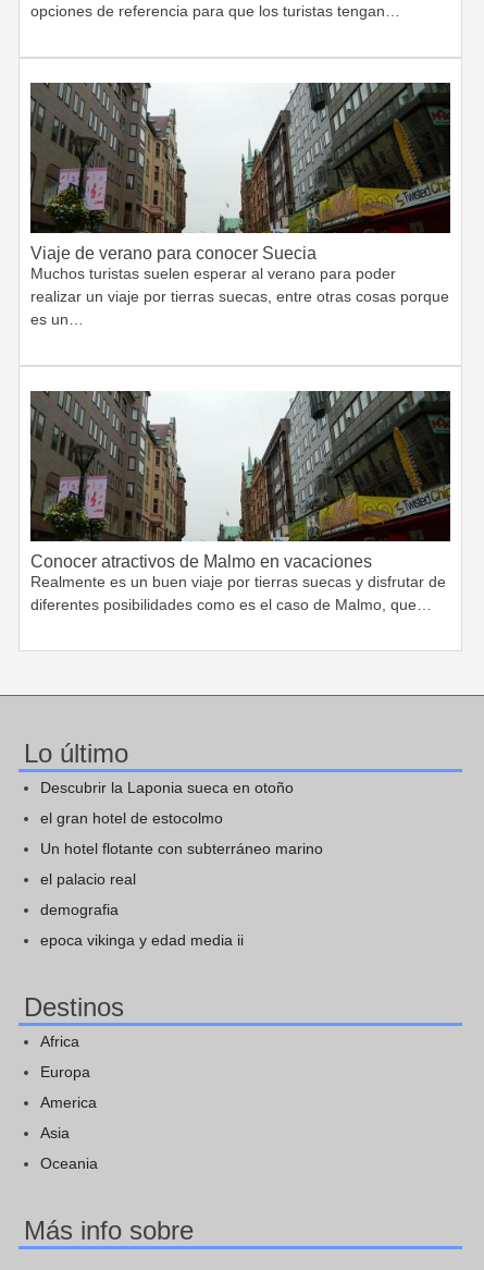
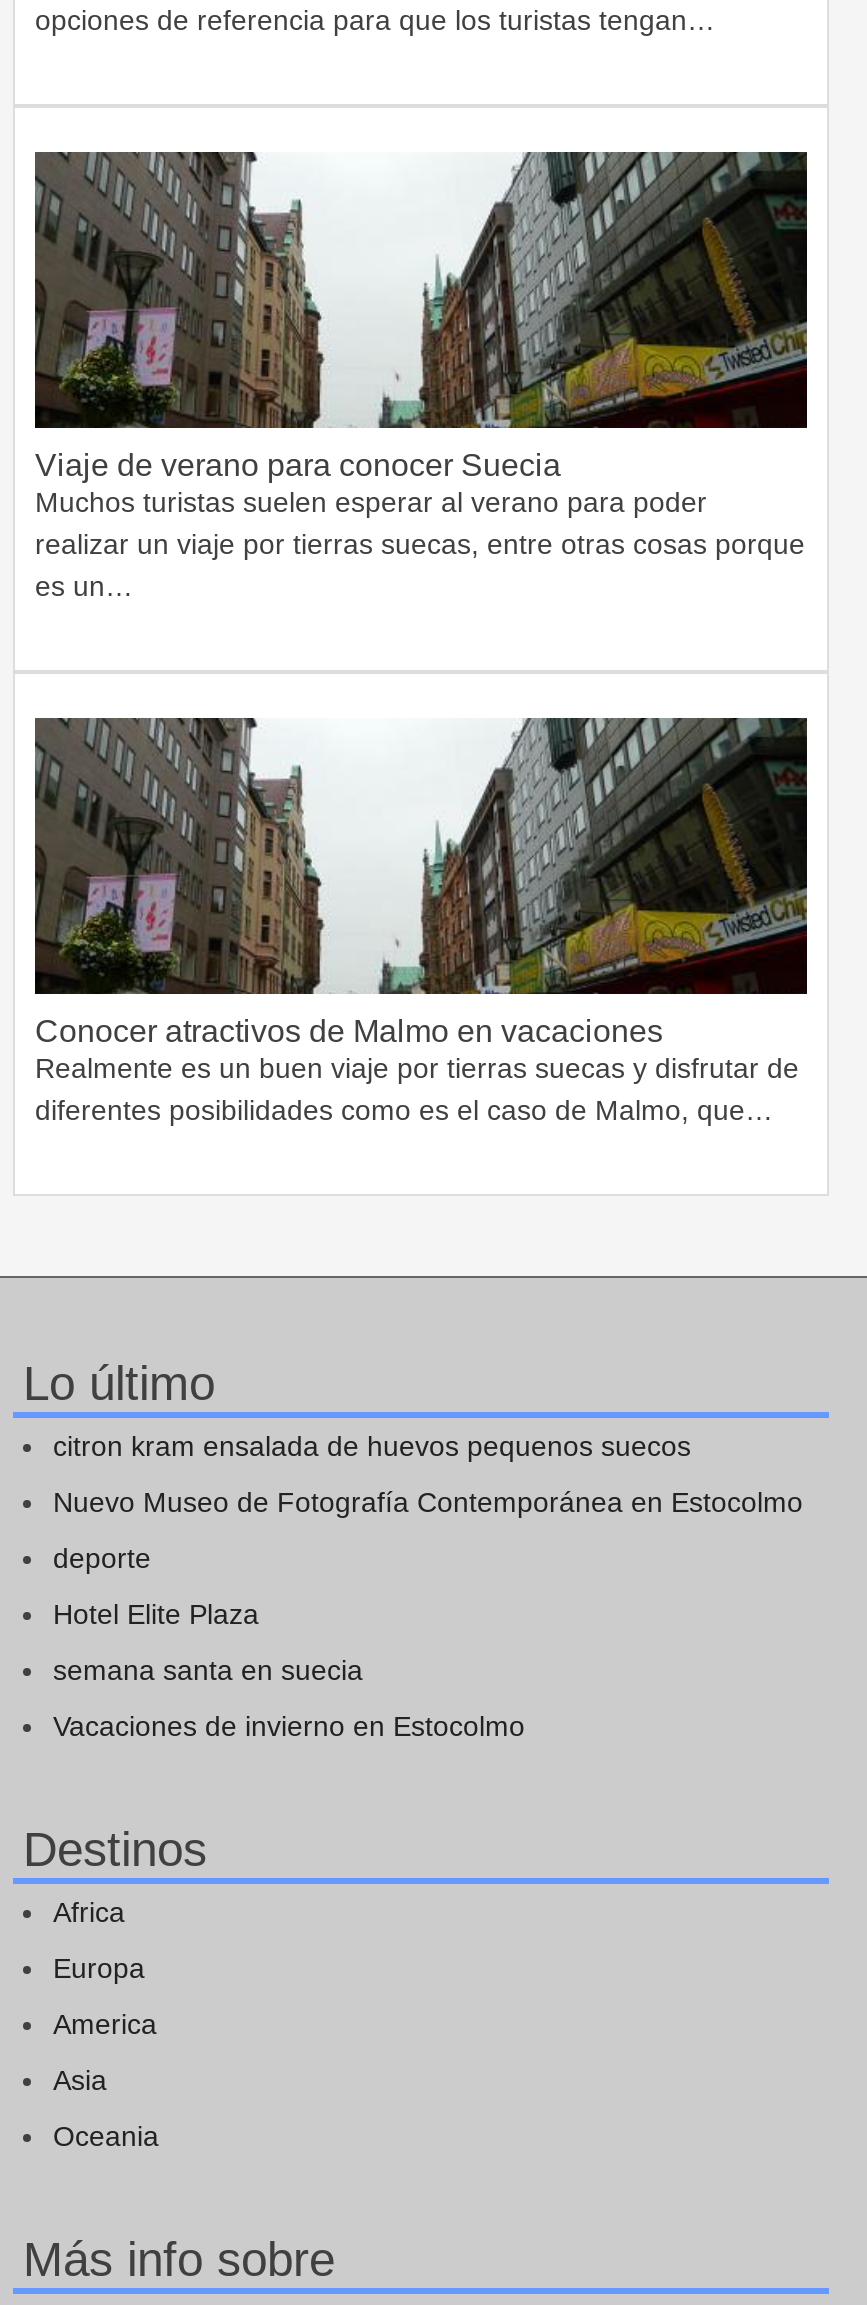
[40,779,294,797] Descubrir la Laponia sueca en otoño -> [53,1431,691,1463] citron kram ensalada de huevos pequenos suecos
[40,810,223,827] el gran hotel de estocolmo -> [53,1487,803,1519] Nuevo Museo de Fotografía Contemporánea en Estocolmo
[40,840,323,858] Un hotel flotante con subterráneo marino -> [53,1543,151,1575] deporte
[40,871,136,888] el palacio real -> [53,1599,259,1631] Hotel Elite Plaza
[40,901,119,919] demografia -> [53,1655,363,1687] semana santa en suecia
[40,932,244,949] epoca vikinga y edad media ii -> [53,1711,525,1743] Vacaciones de invierno en Estocolmo

